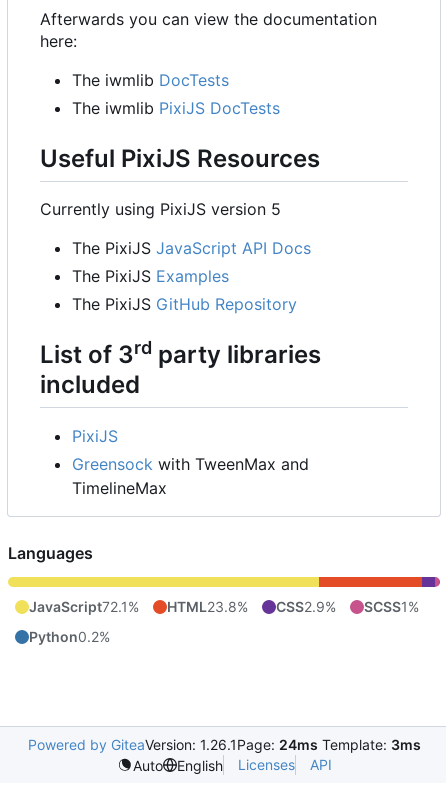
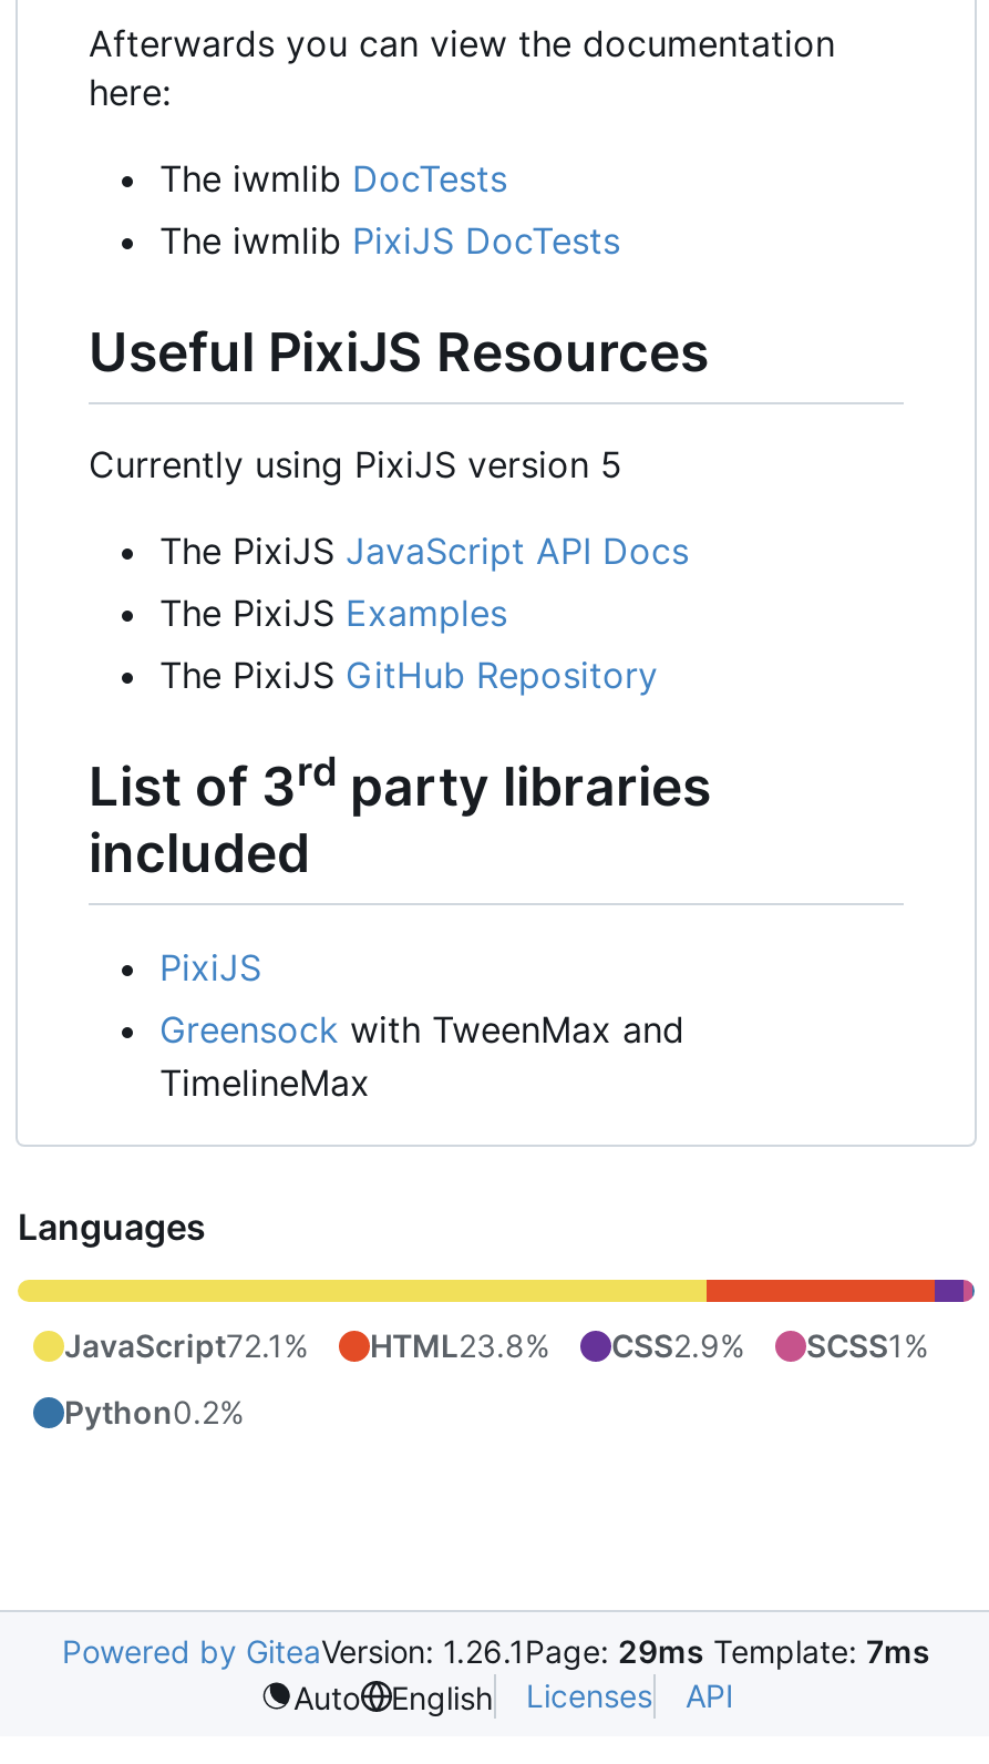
[27,736,420,753] Powered by GiteaVersion: 1.26.1 Page: 24ms Template: 3ms -> [62,1633,930,1671] Powered by GiteaVersion: 1.26.1 Page: 29ms Template: 7ms

